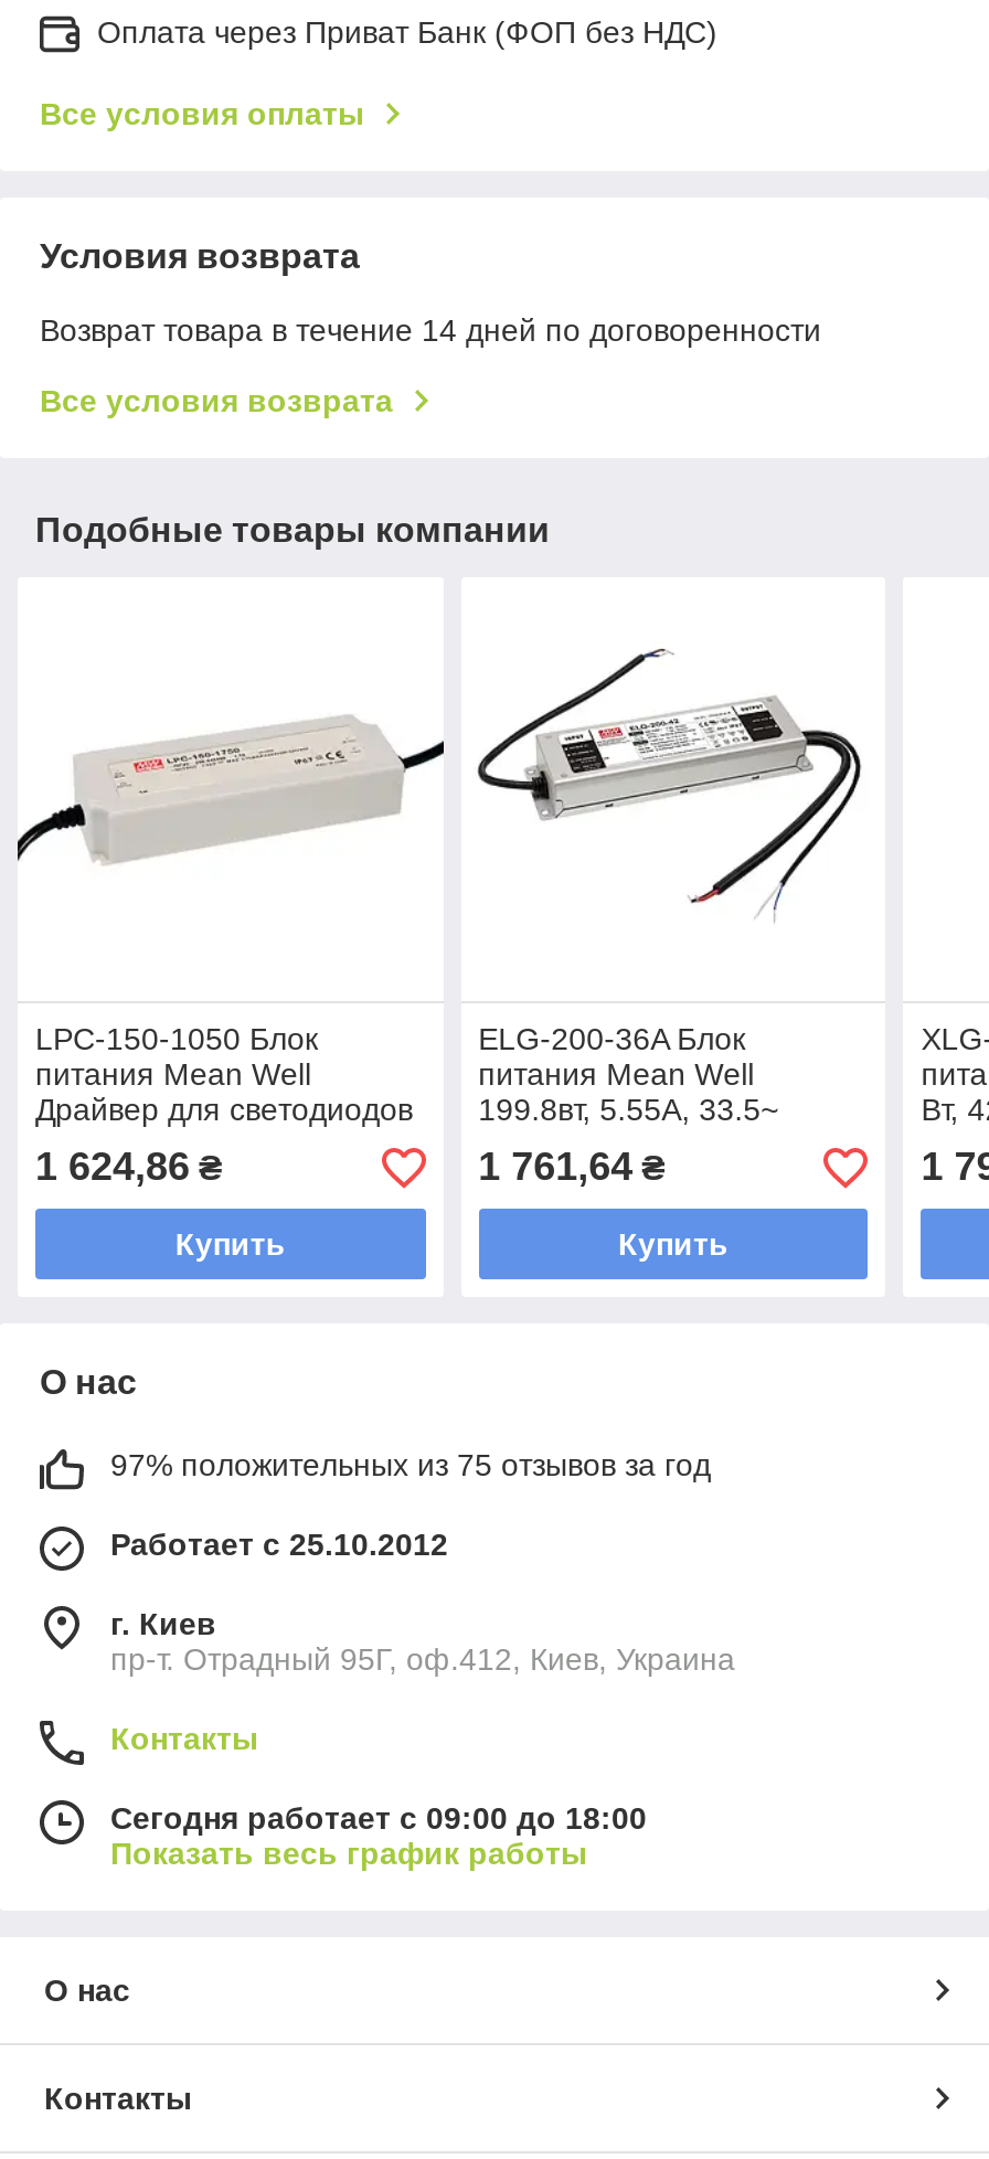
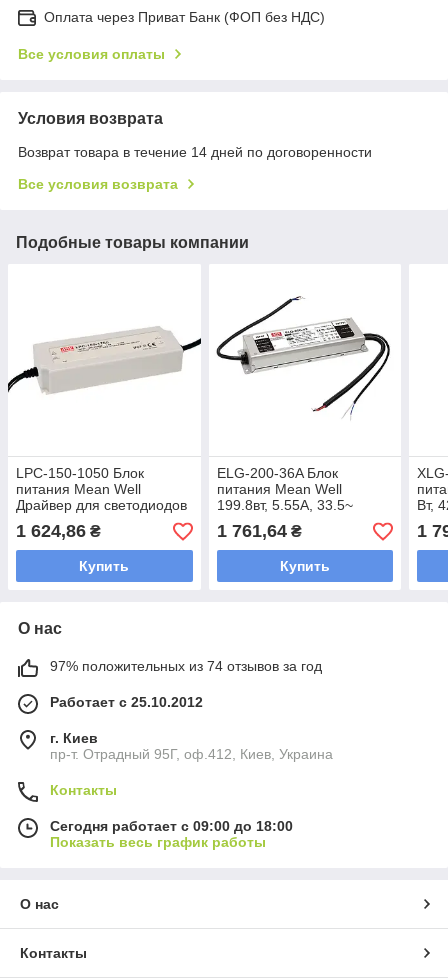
[110,1448,711,1483] 97% положительных из 75 отзывов за год -> [50,658,322,674] 97% положительных из 74 отзывов за год

